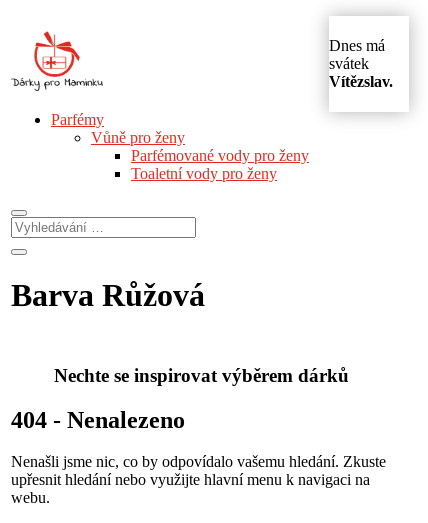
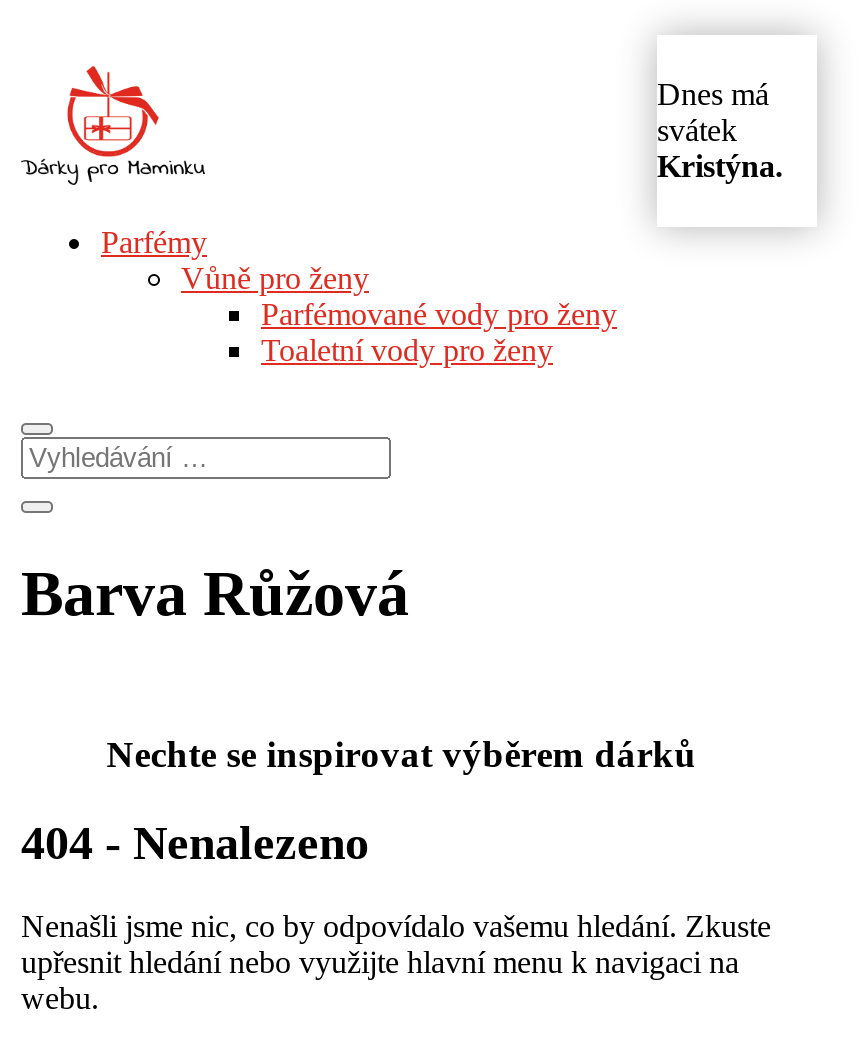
[329,73,393,90] Vítězslav. -> [657,149,783,183] Kristýna.

